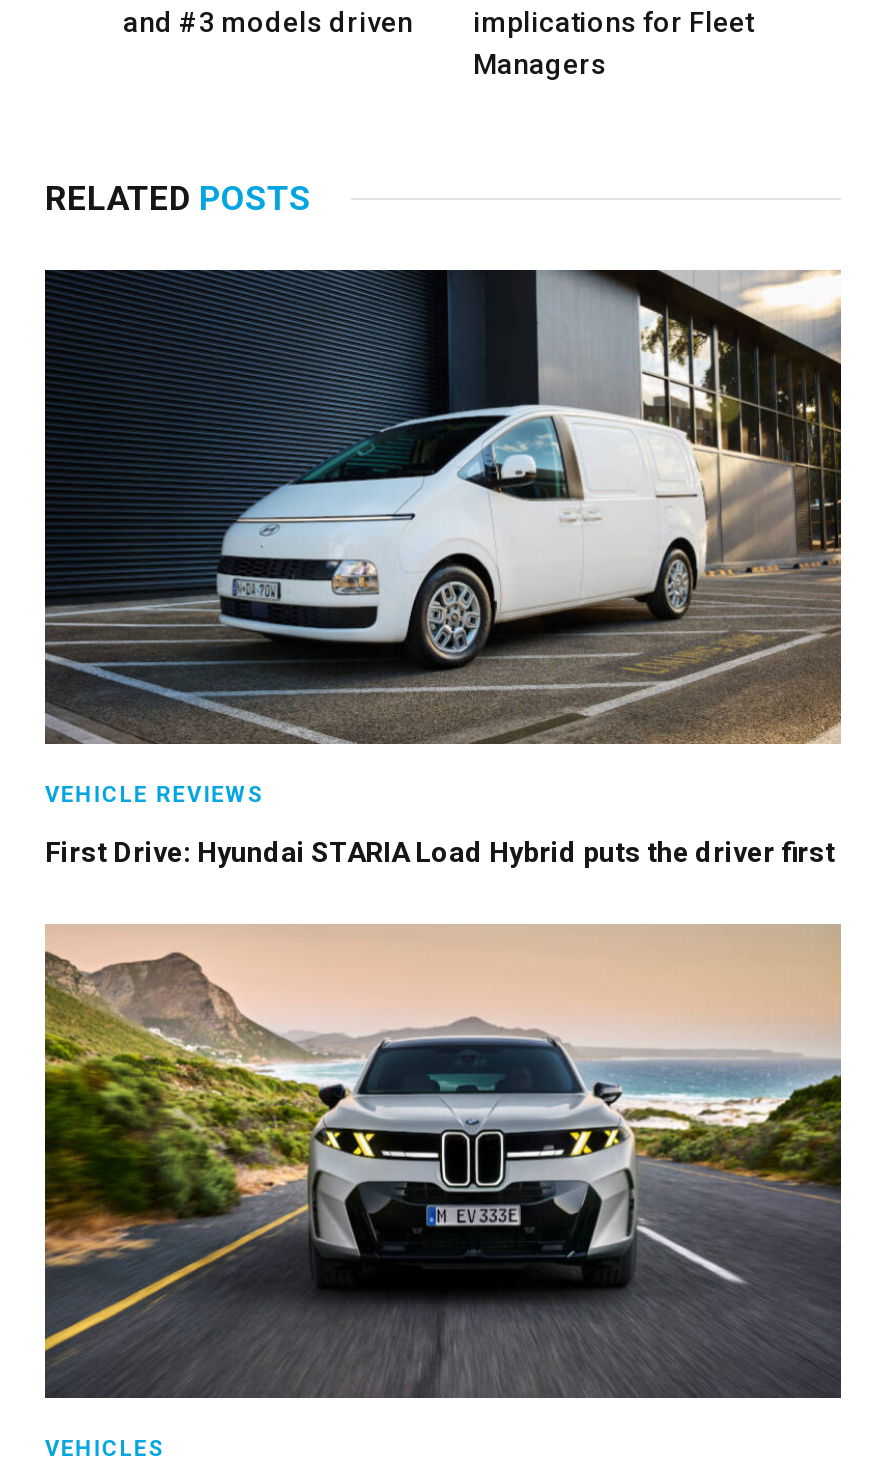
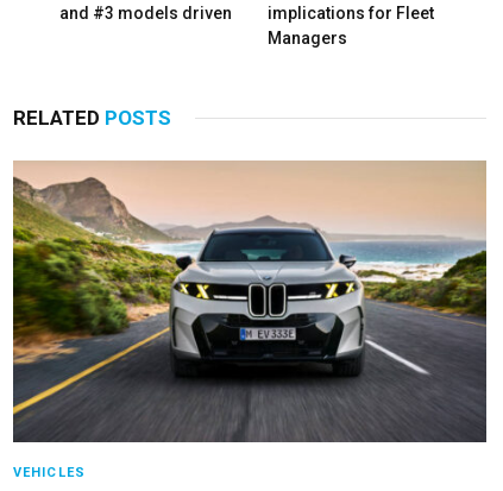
[43,268,843,867] [image] | VEHICLE REVIEWS | First Drive: Hyundai STARIA Load Hybrid puts the driver first -> none

